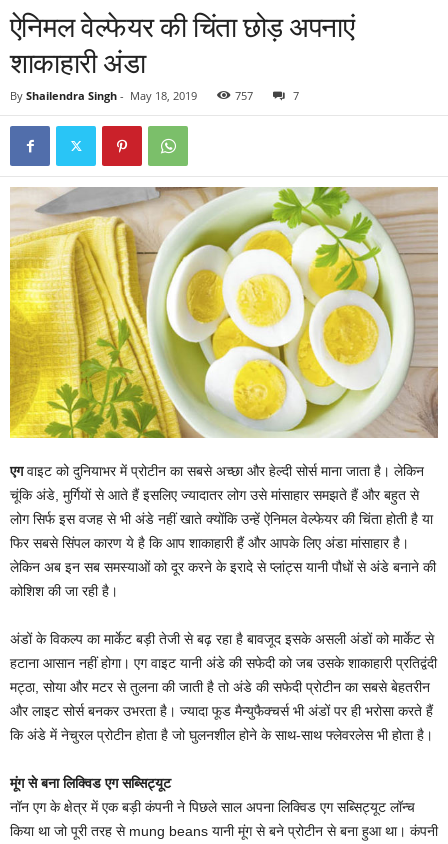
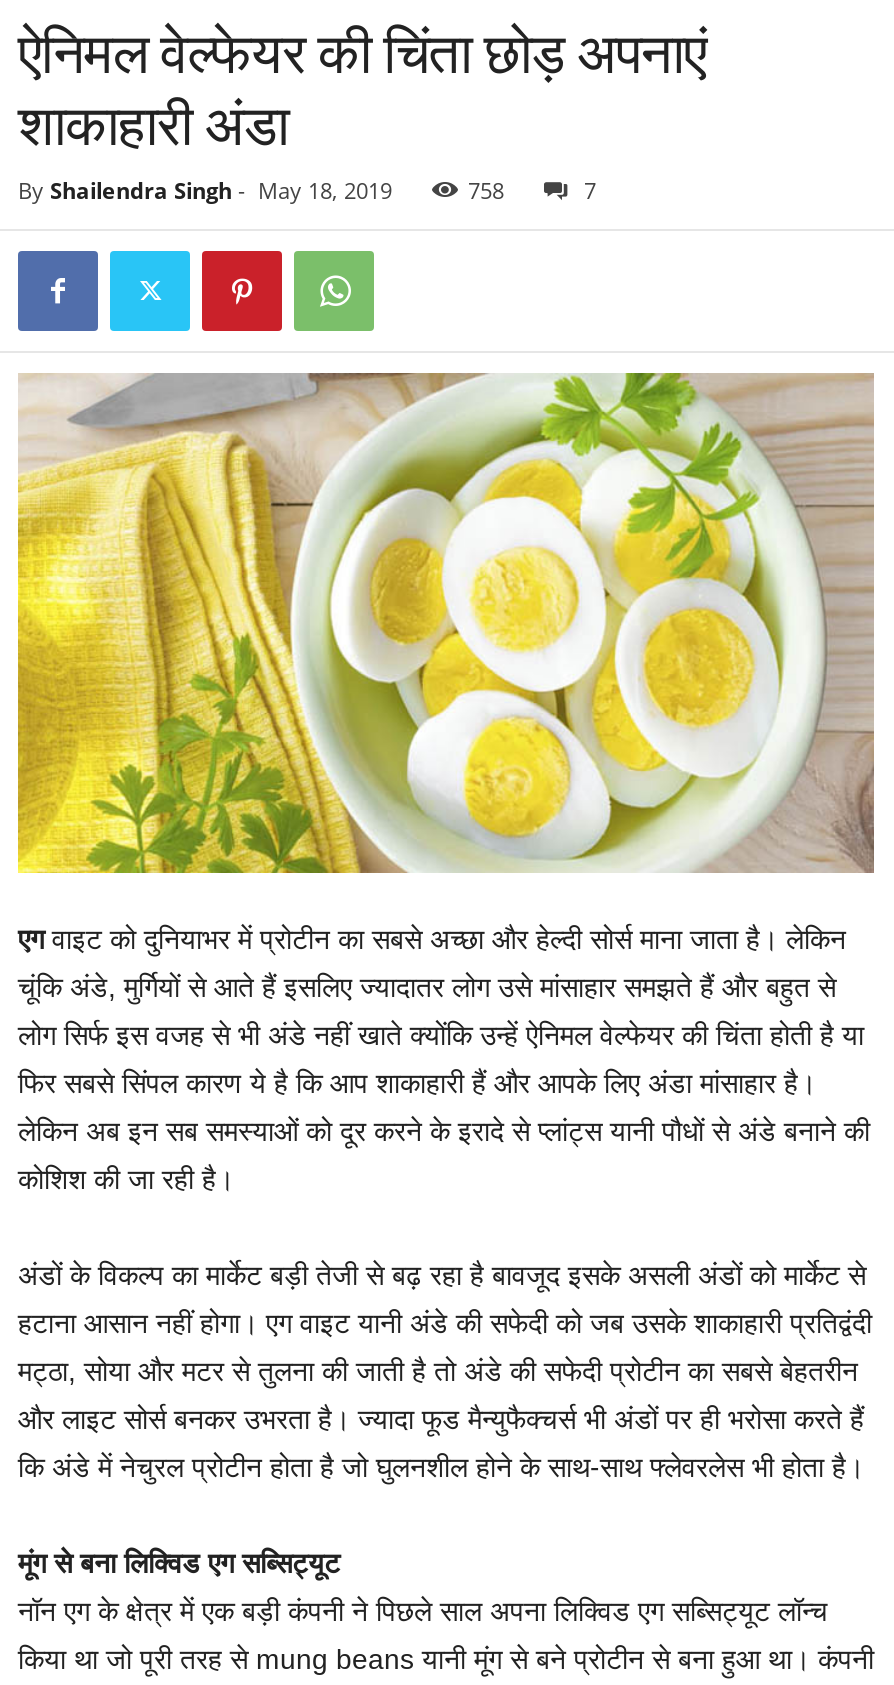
[235,88,253,103] 757 -> [468,175,504,205] 758

